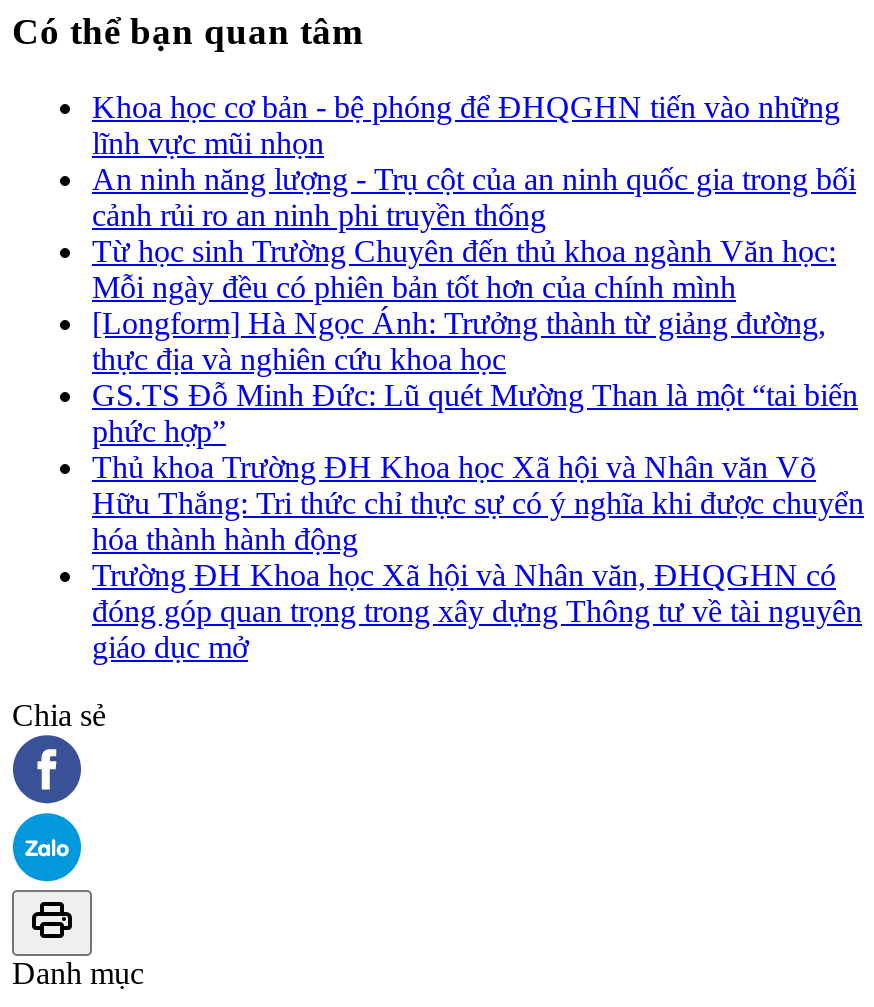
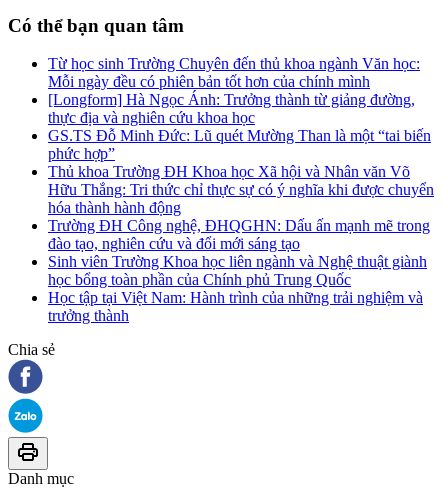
[92,91,856,233] Khoa học cơ bản - bệ phóng để ĐHQGHN tiến vào những | lĩnh vực mũi nhọn | An ninh năng lượng - Trụ cột của an ninh quốc gia trong bối | cảnh rủi ro an ninh phi truyền thống -> none
moved [92,235,864,557] -> [48,55,434,216]: Từ học sinh Trường Chuyên đến thủ khoa ngành Văn học: | Mỗi ngày đều có phiên bản tốt hơn của chính mình | [Longform] Hà Ngọc Ánh: Trưởng thành từ giảng đường, | ... | Hữu Thắng: Tri thức chỉ thực sự có ý nghĩa khi được chuyển | hóa thành hành động
[92,559,862,665] Trường ĐH Khoa học Xã hội và Nhân văn, ĐHQGHN có | đóng góp quan trọng trong xây dựng Thông tư về tài nguyên | giáo dục mở -> [48,217,430,324] Trường ĐH Công nghệ, ĐHQGHN: Dấu ấn mạnh mẽ trong | đào tạo, nghiên cứu và đổi mới sáng tạo | Sinh viên Trường Khoa học liên ngành và Nghệ thuật giành | học bổng toàn phần của Chính phủ Trung Quốc | Học tập tại Việt Nam: Hành trình của những trải nghiệm và | trưởng thành

